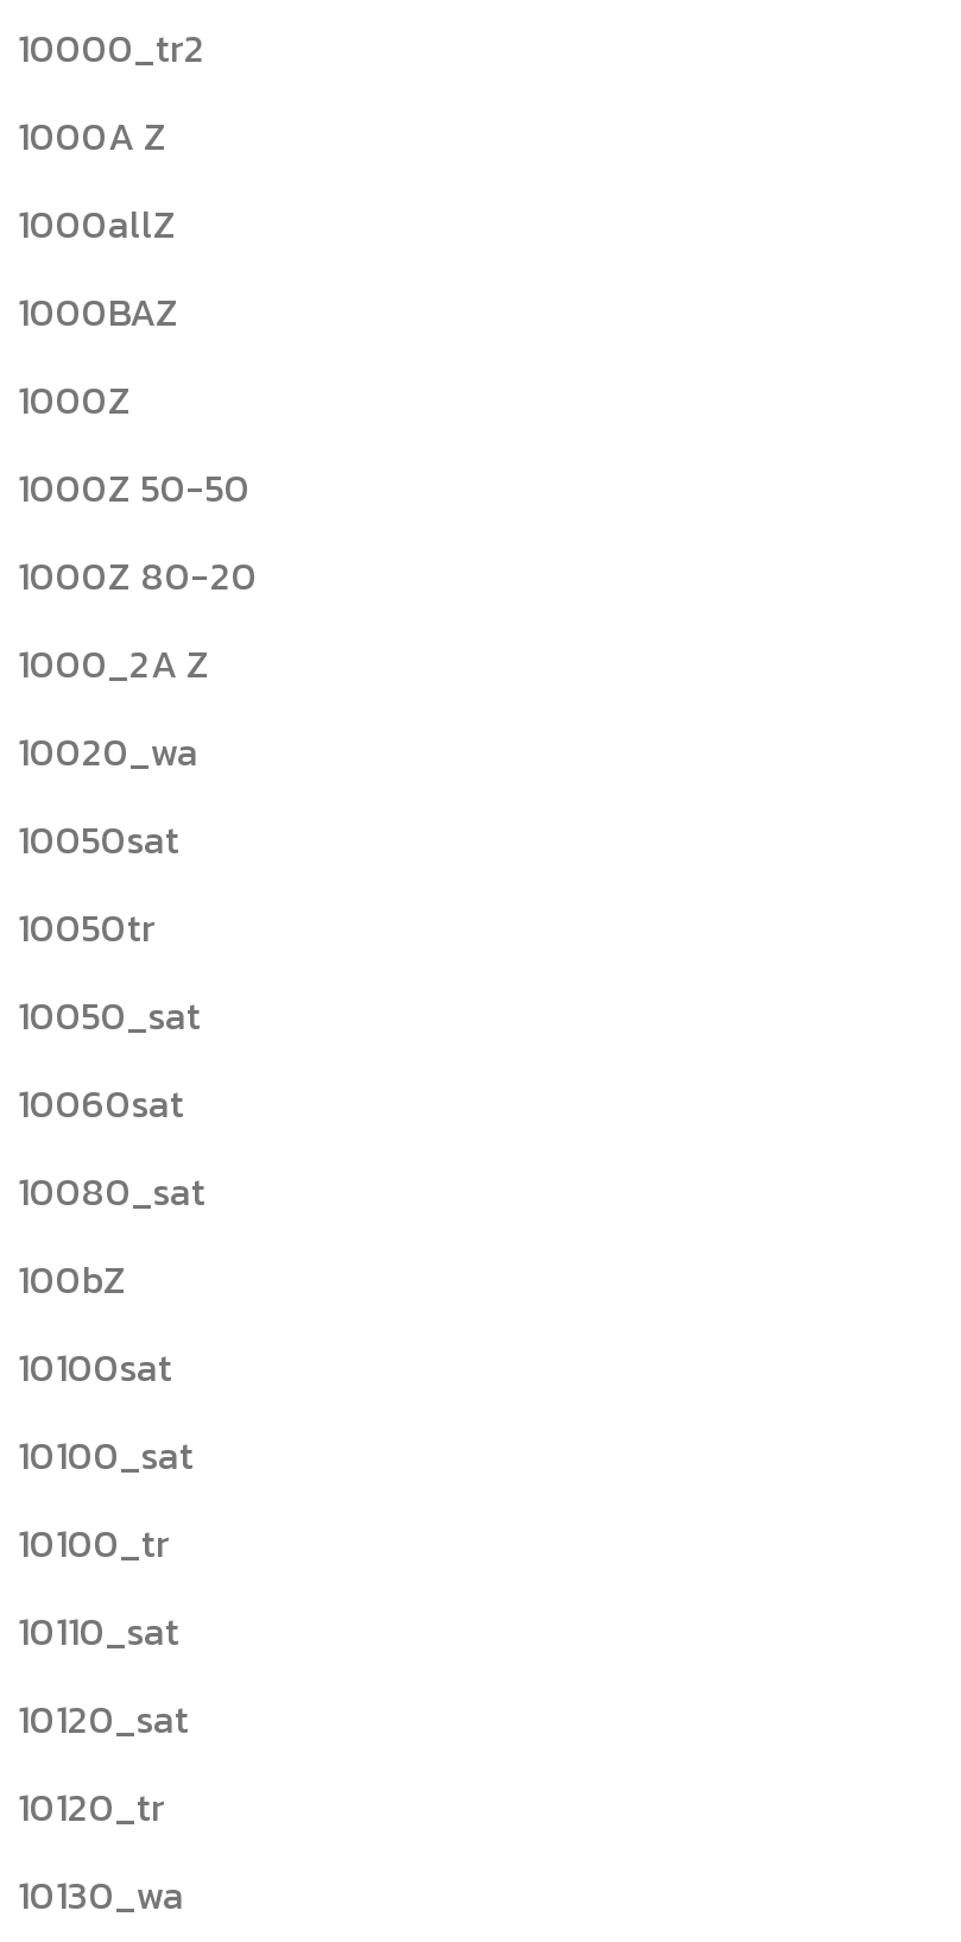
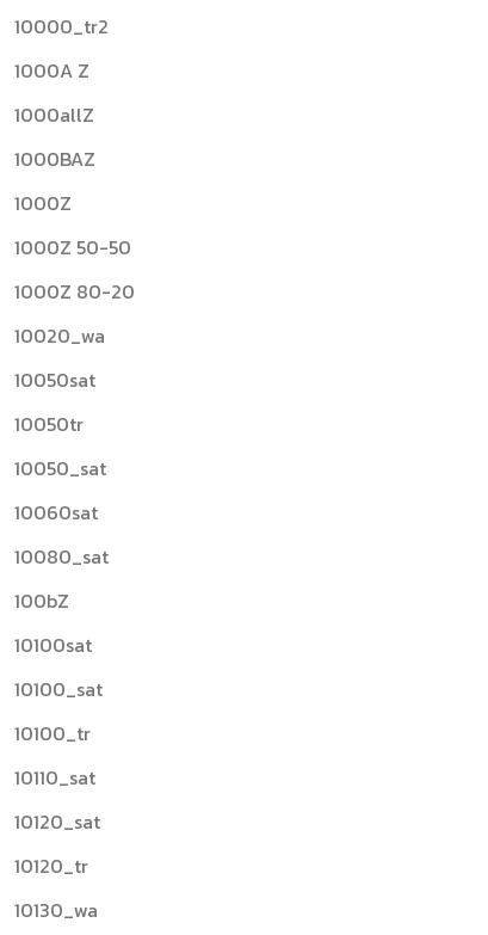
[18,635,210,692] 1000_2A Z -> none

